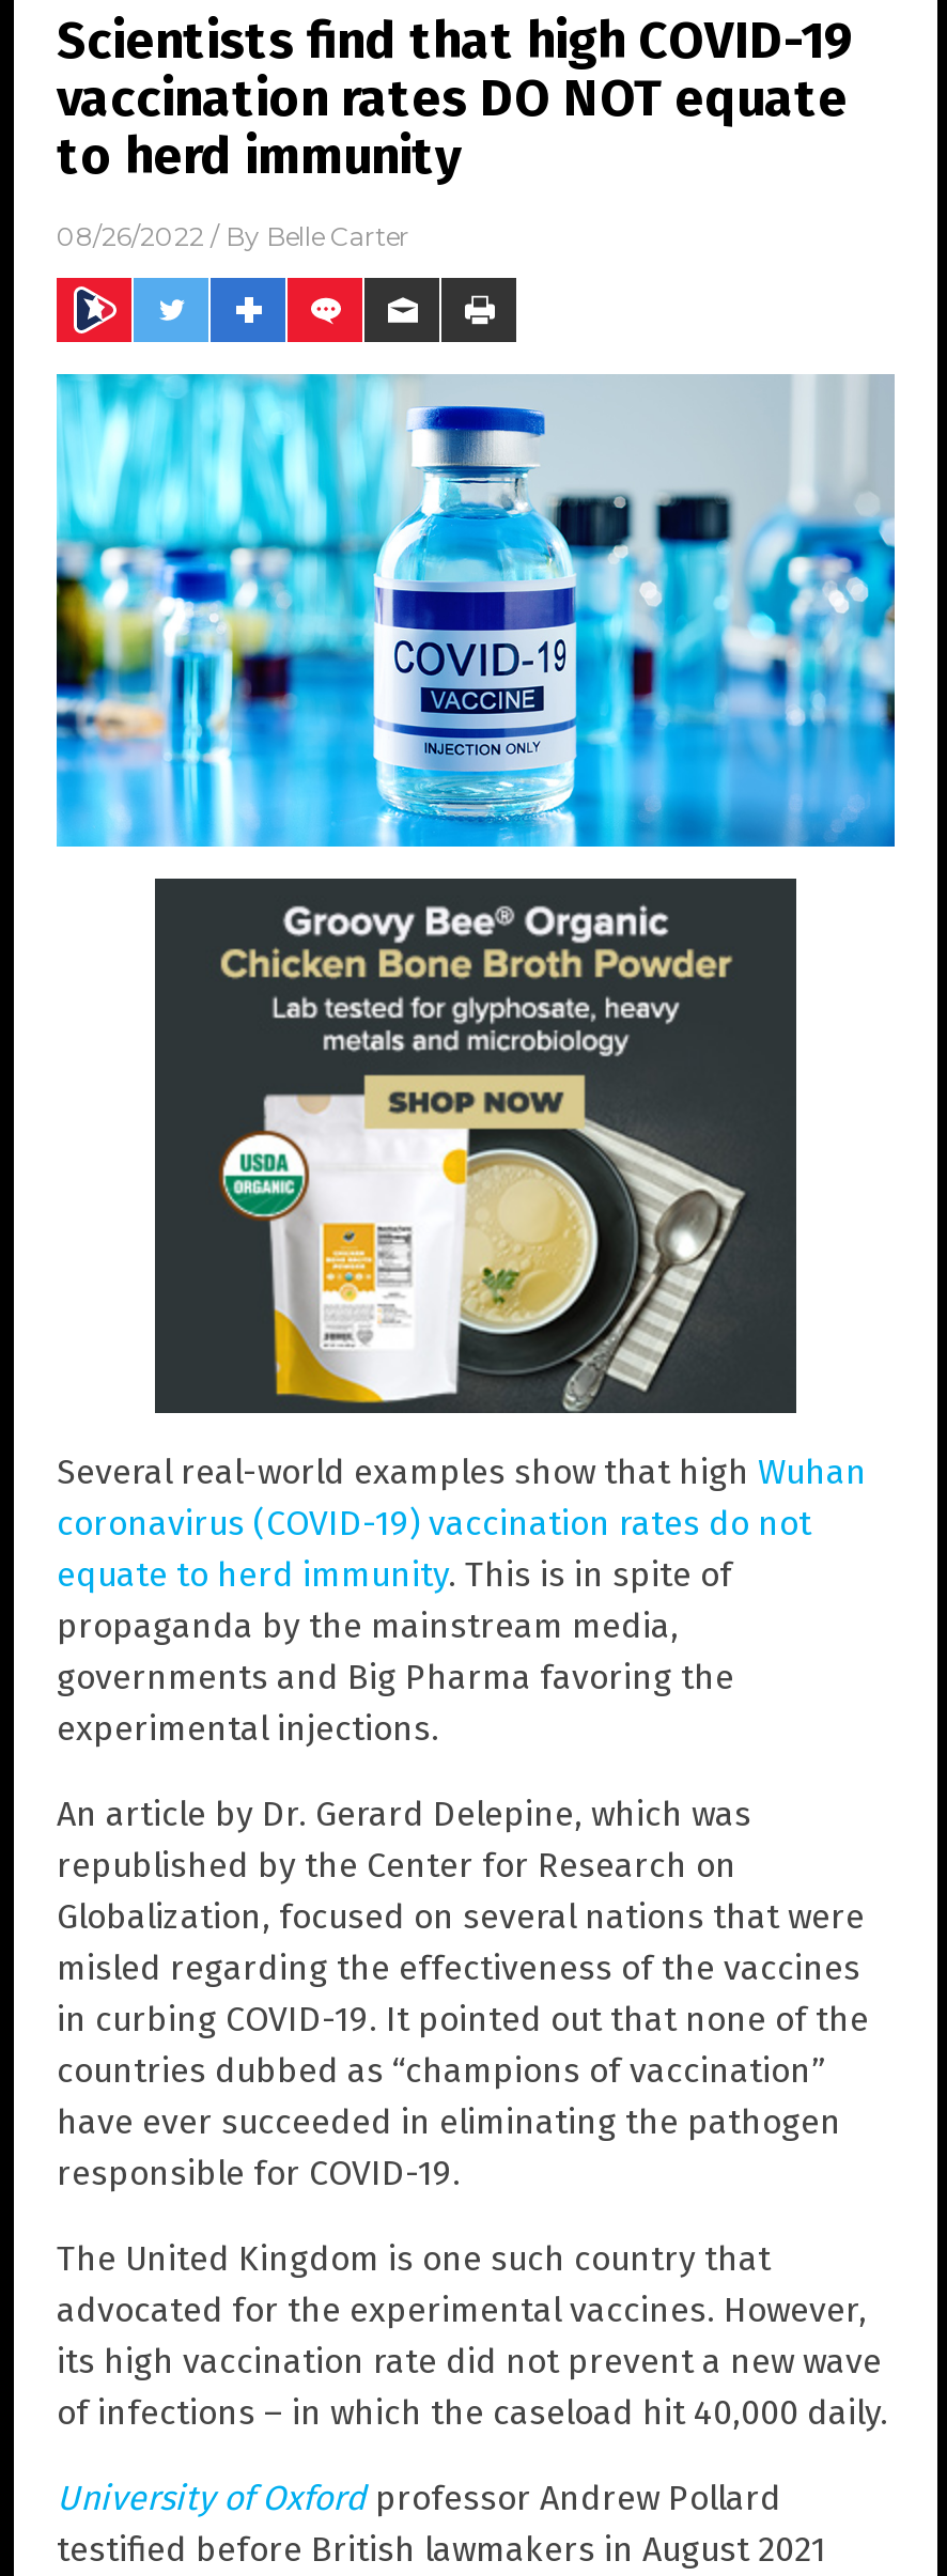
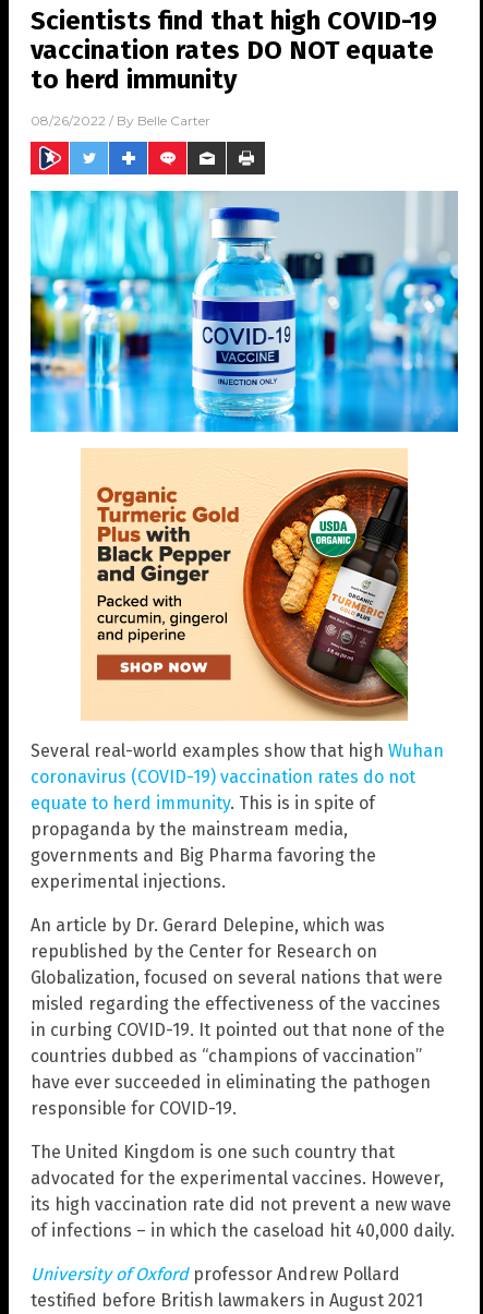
[153,876,798,1415] [image] -> [81,448,409,721] [image]

